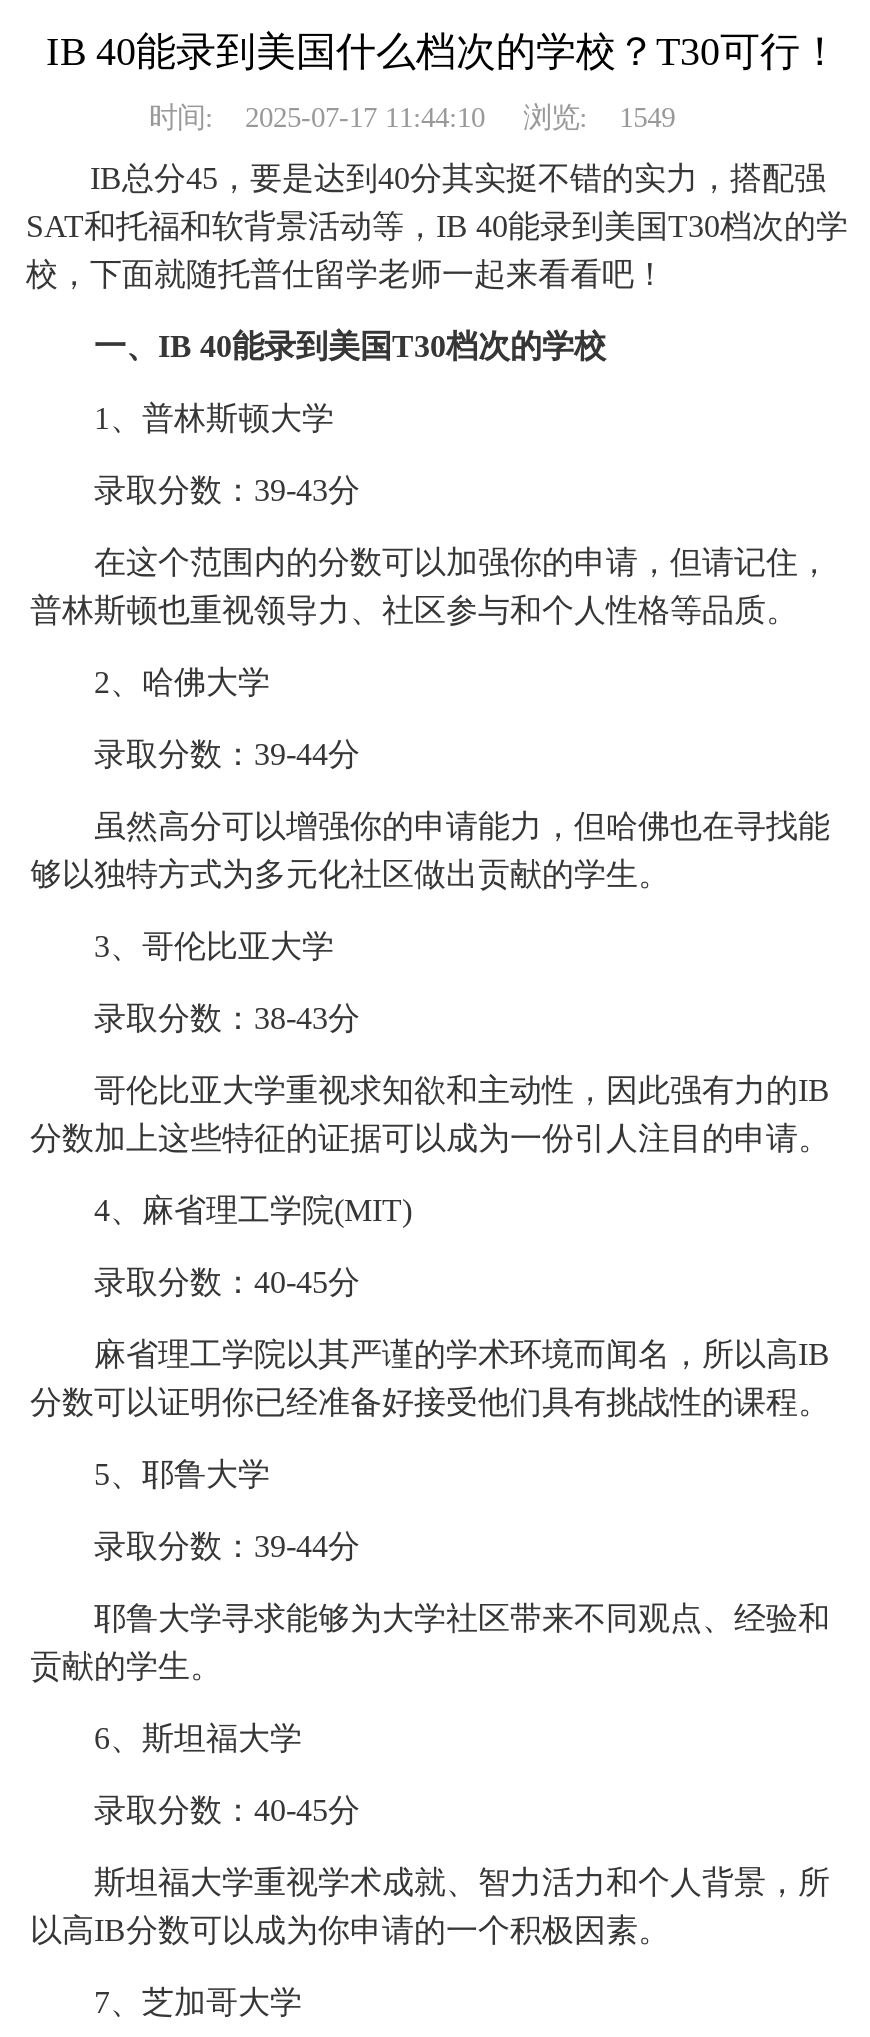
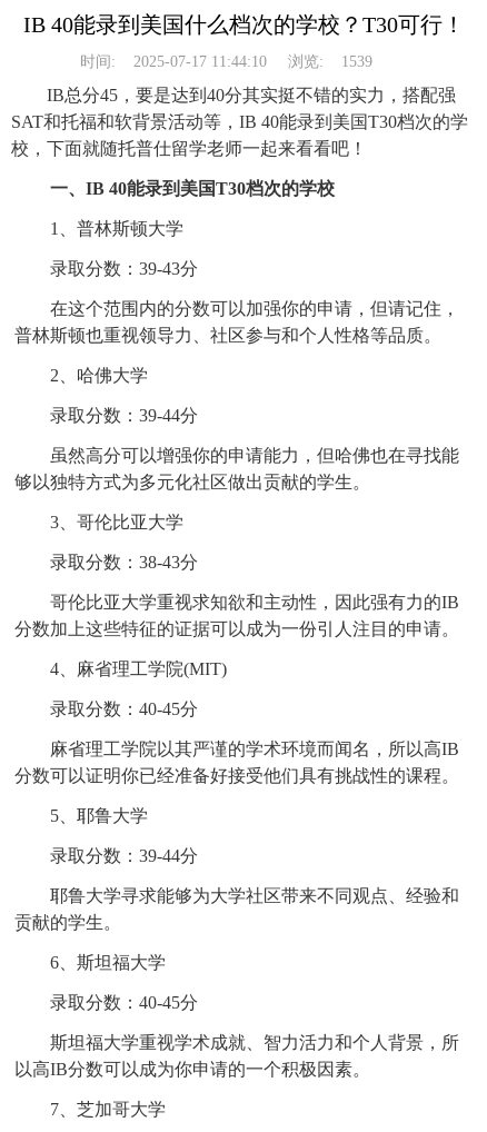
[149,101,675,133] 时间: 2025-07-17 11:44:10 浏览: 1549 -> [80,52,373,70] 时间: 2025-07-17 11:44:10 浏览: 1539

